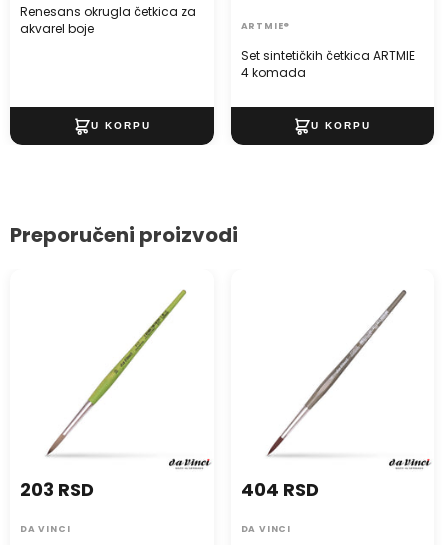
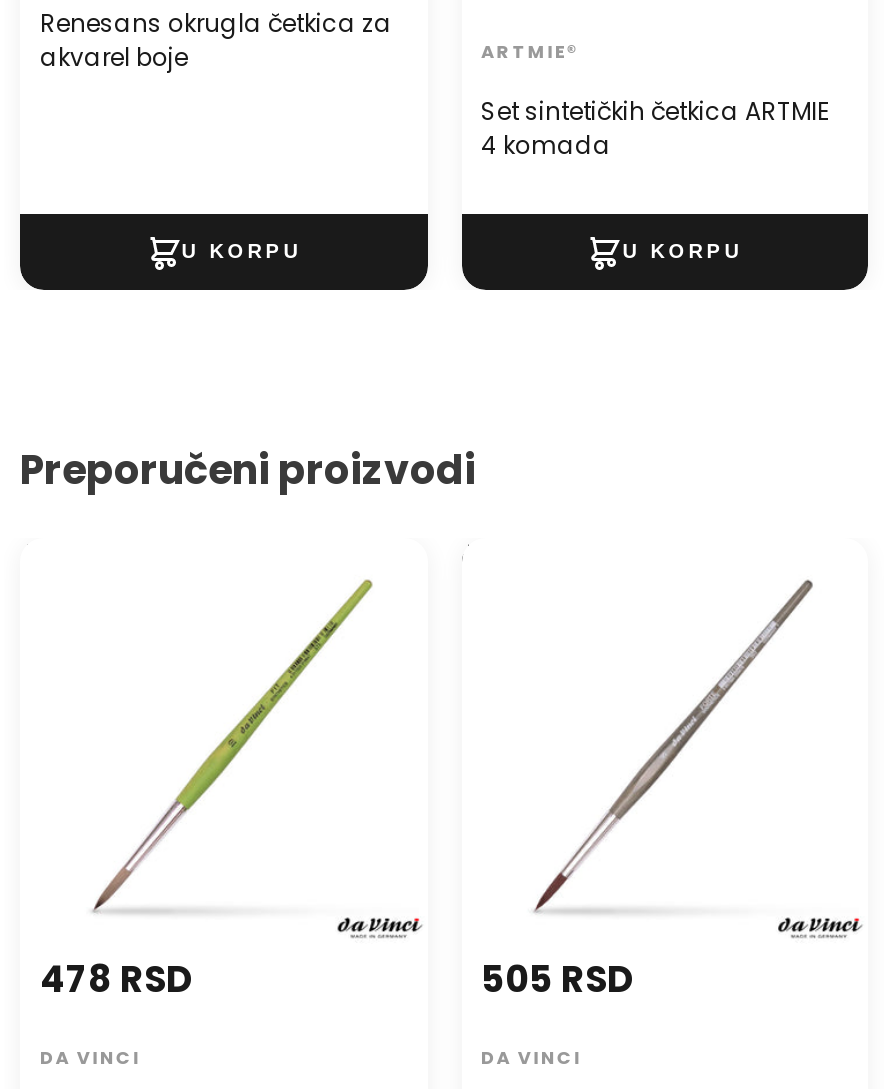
[20,477,94,502] 203 RSD -> [40,954,192,1004] 478 RSD
[240,477,318,502] 404 RSD -> [481,954,633,1004] 505 RSD

